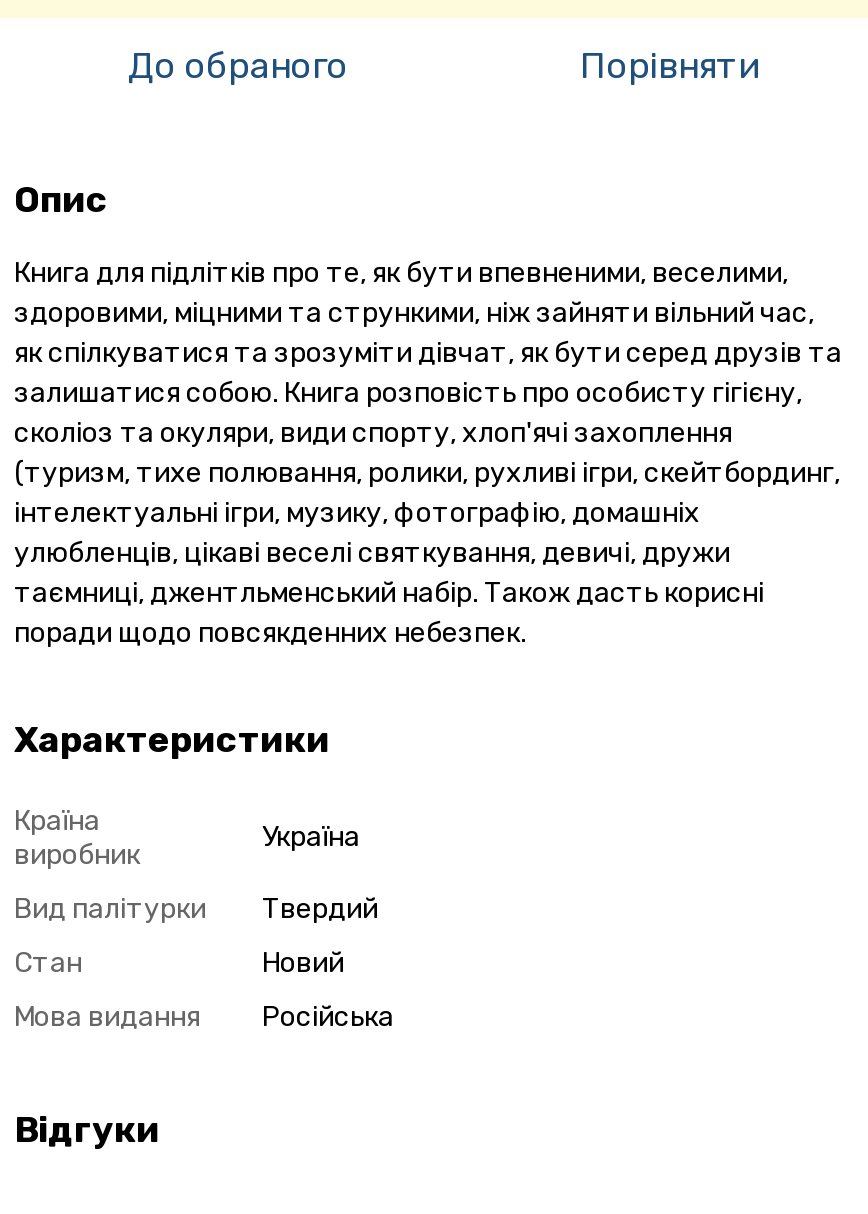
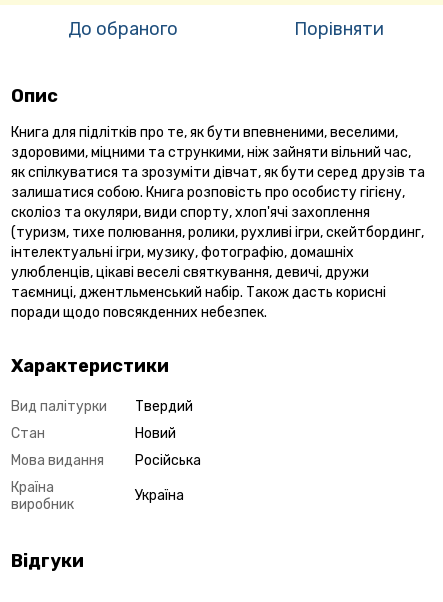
moved [14,803,140,871] -> [11,479,74,513]: Країна | виробник
moved [262,819,360,853] -> [135,487,184,504]: Україна
moved [14,891,394,1033] -> [11,398,201,469]: Вид палітурки | Твердий | Стан | Новий | Мова видання | Російська

